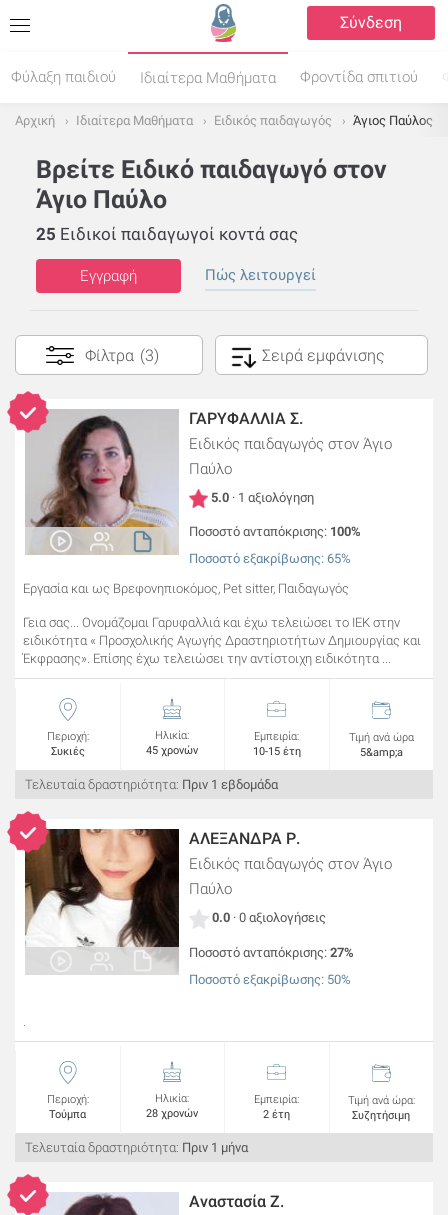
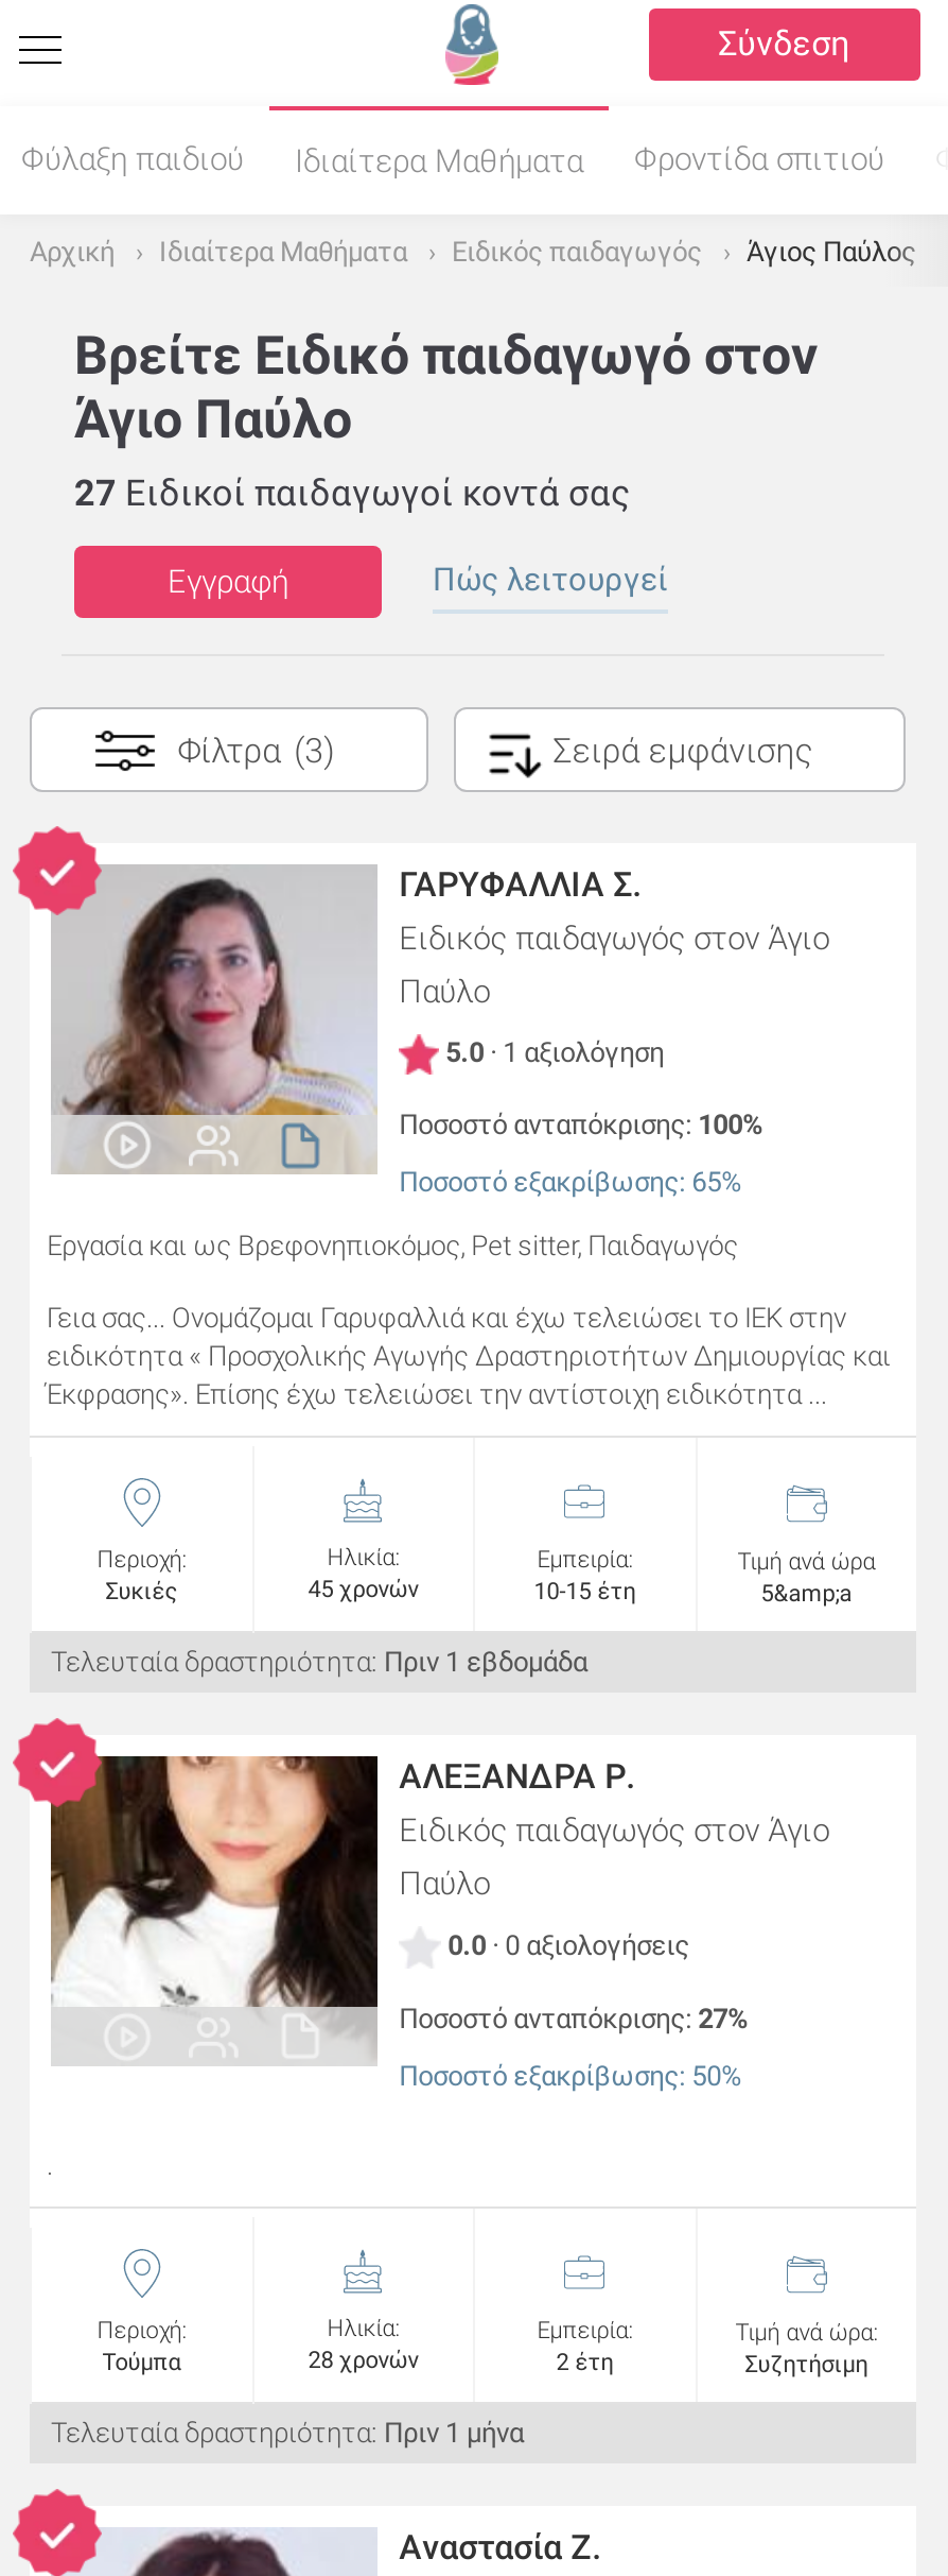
[36,224,298,244] 25 Ειδικοί παιδαγωγοί κοντά σας -> [74,471,630,514] 27 Ειδικοί παιδαγωγοί κοντά σας

